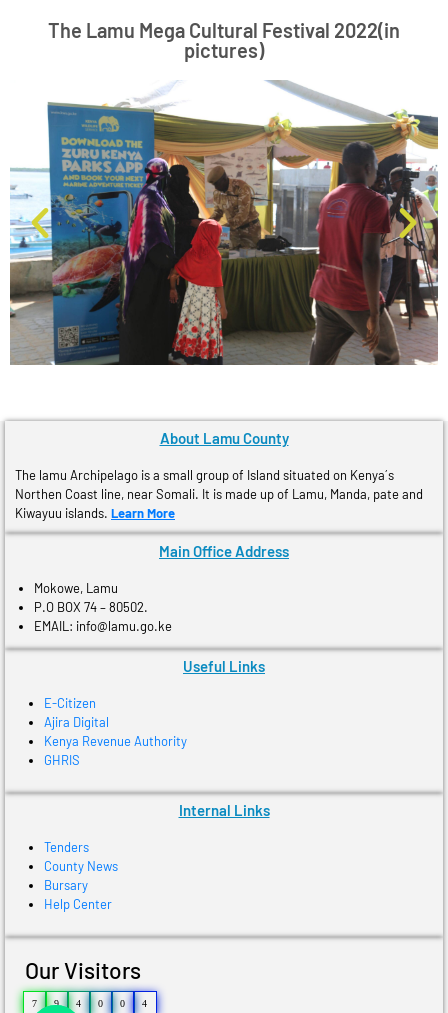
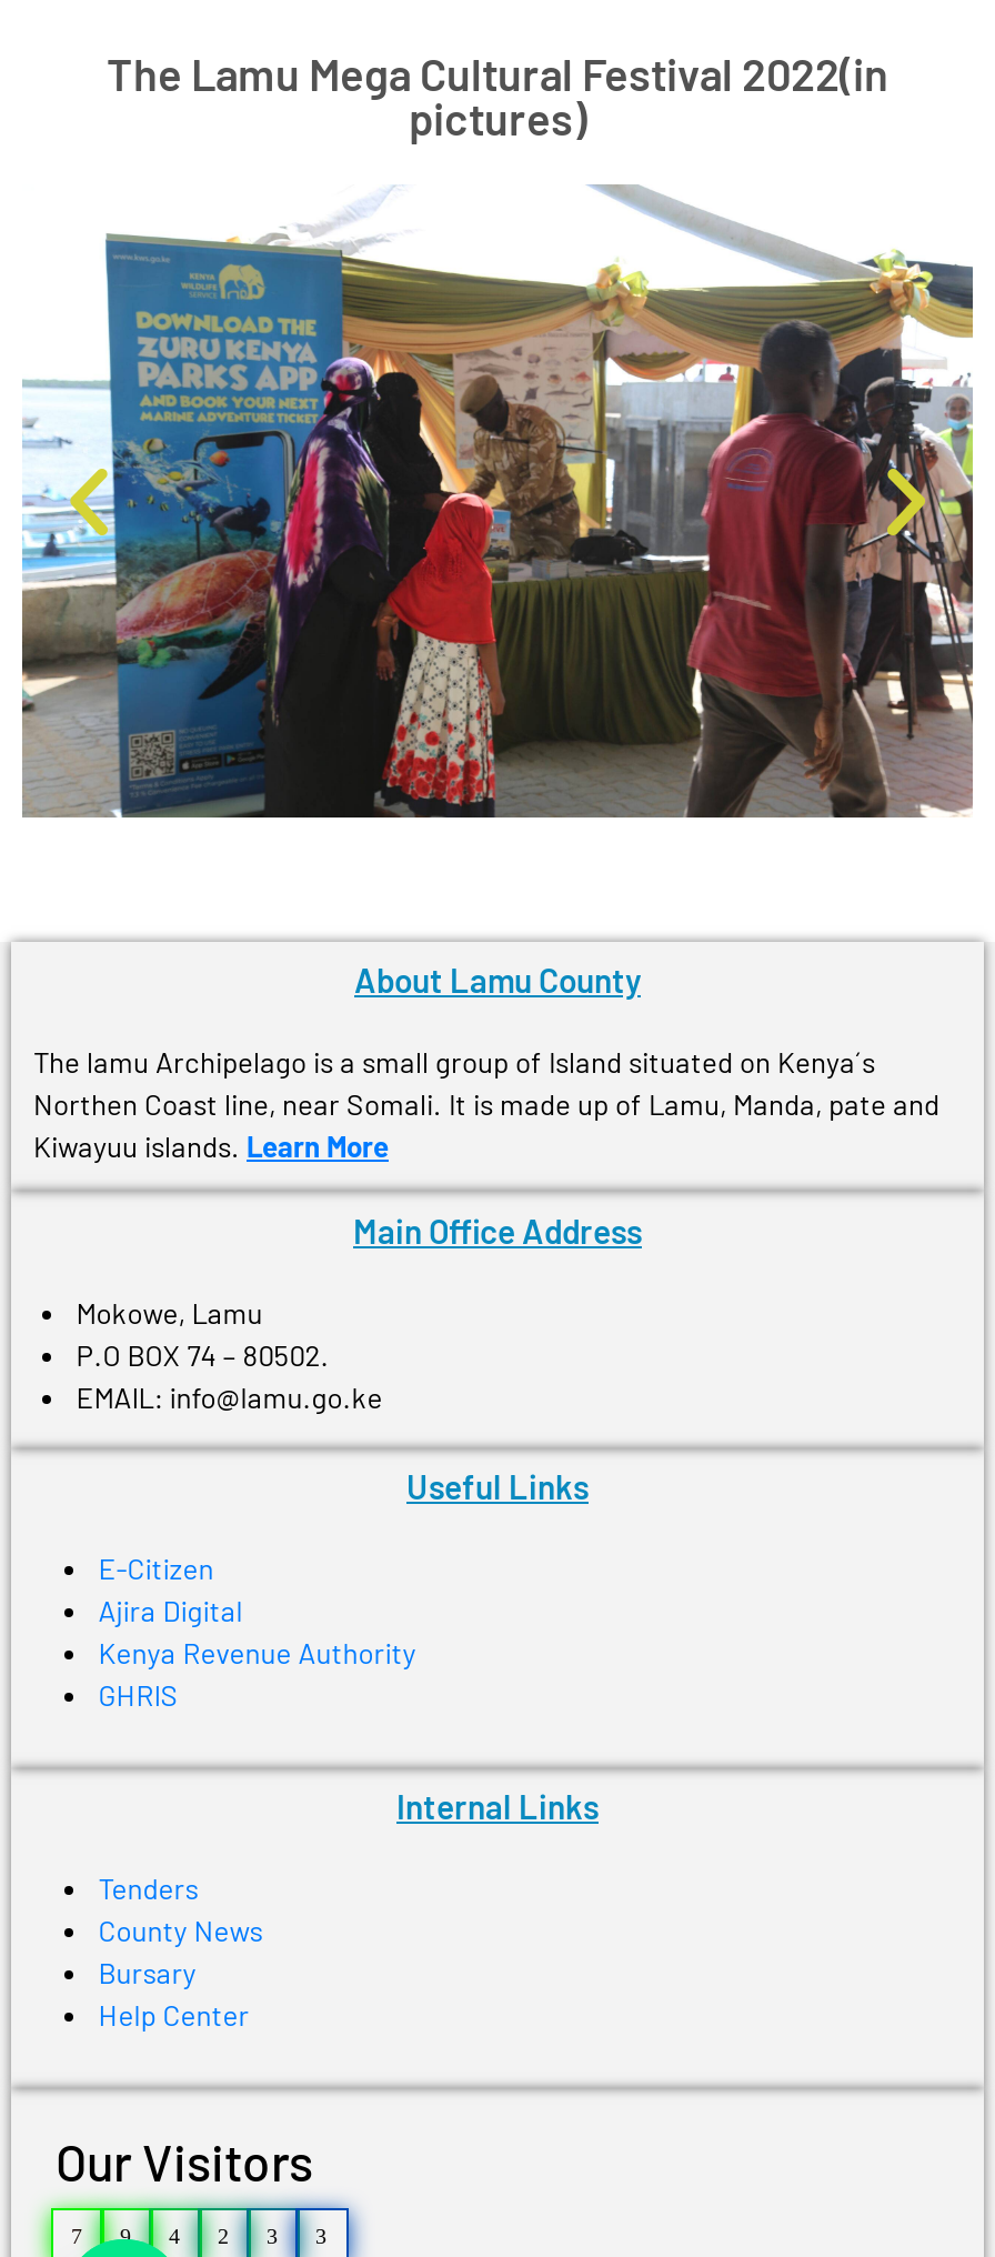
[98,998,103,1009] 0 -> [218,2223,229,2248] 2
[120,998,125,1009] 0 -> [267,2223,278,2248] 3
[142,998,147,1009] 4 -> [315,2223,326,2248] 3

